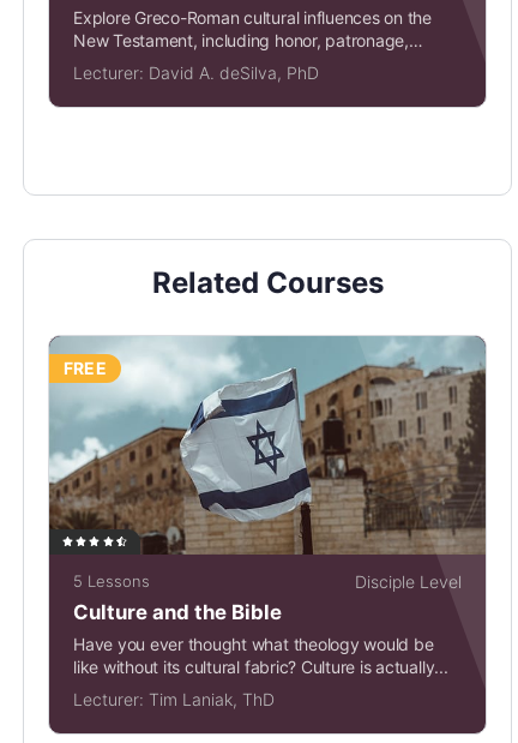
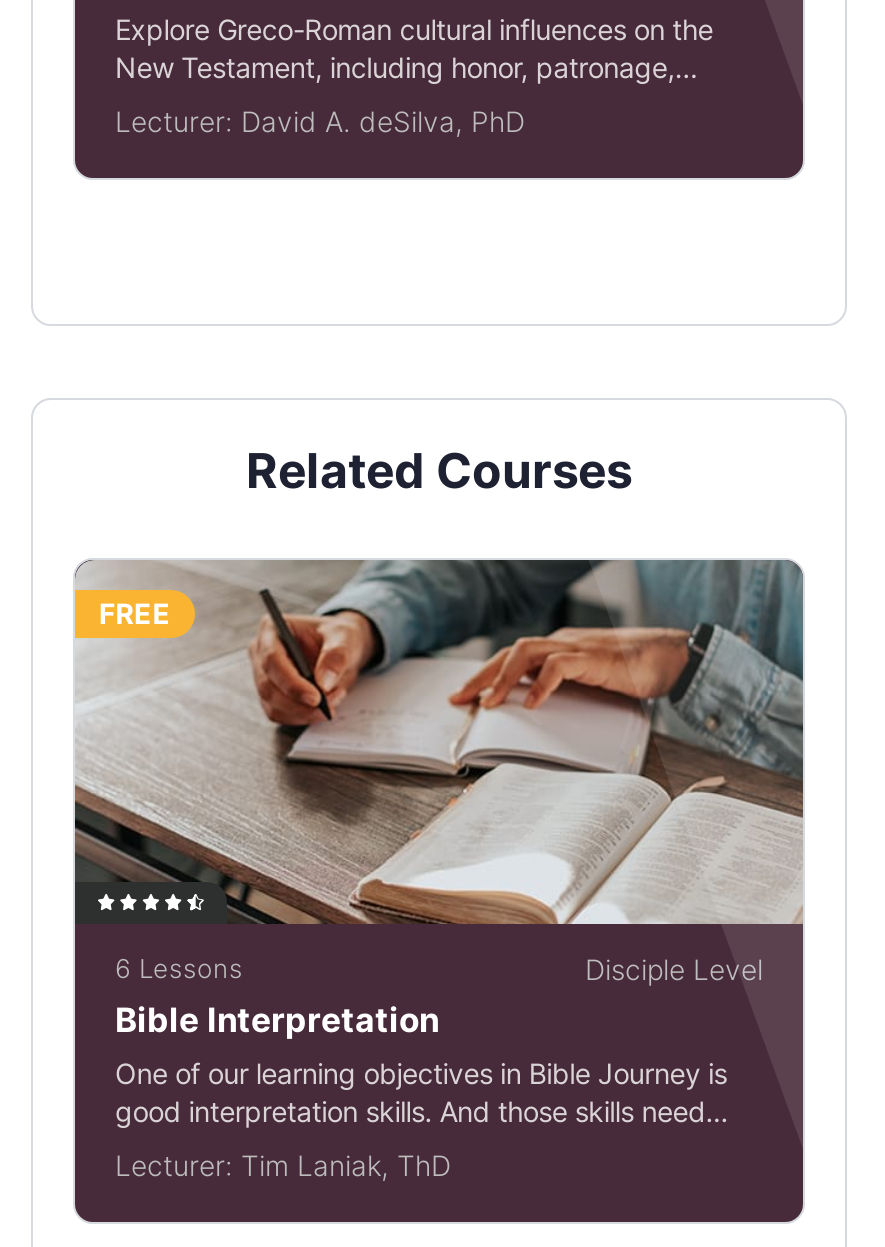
[49,335,486,591] [image] | 5 Lessons -> [73,558,805,984] [image] | 6 Lessons
[73,600,448,677] Culture and the Bible | Have you ever thought what theology would be | like without its cultural fabric? Culture is actually... -> [115,1000,728,1128] Bible Interpretation | One of our learning objectives in Bible Journey is | good interpretation skills. And those skills need...

